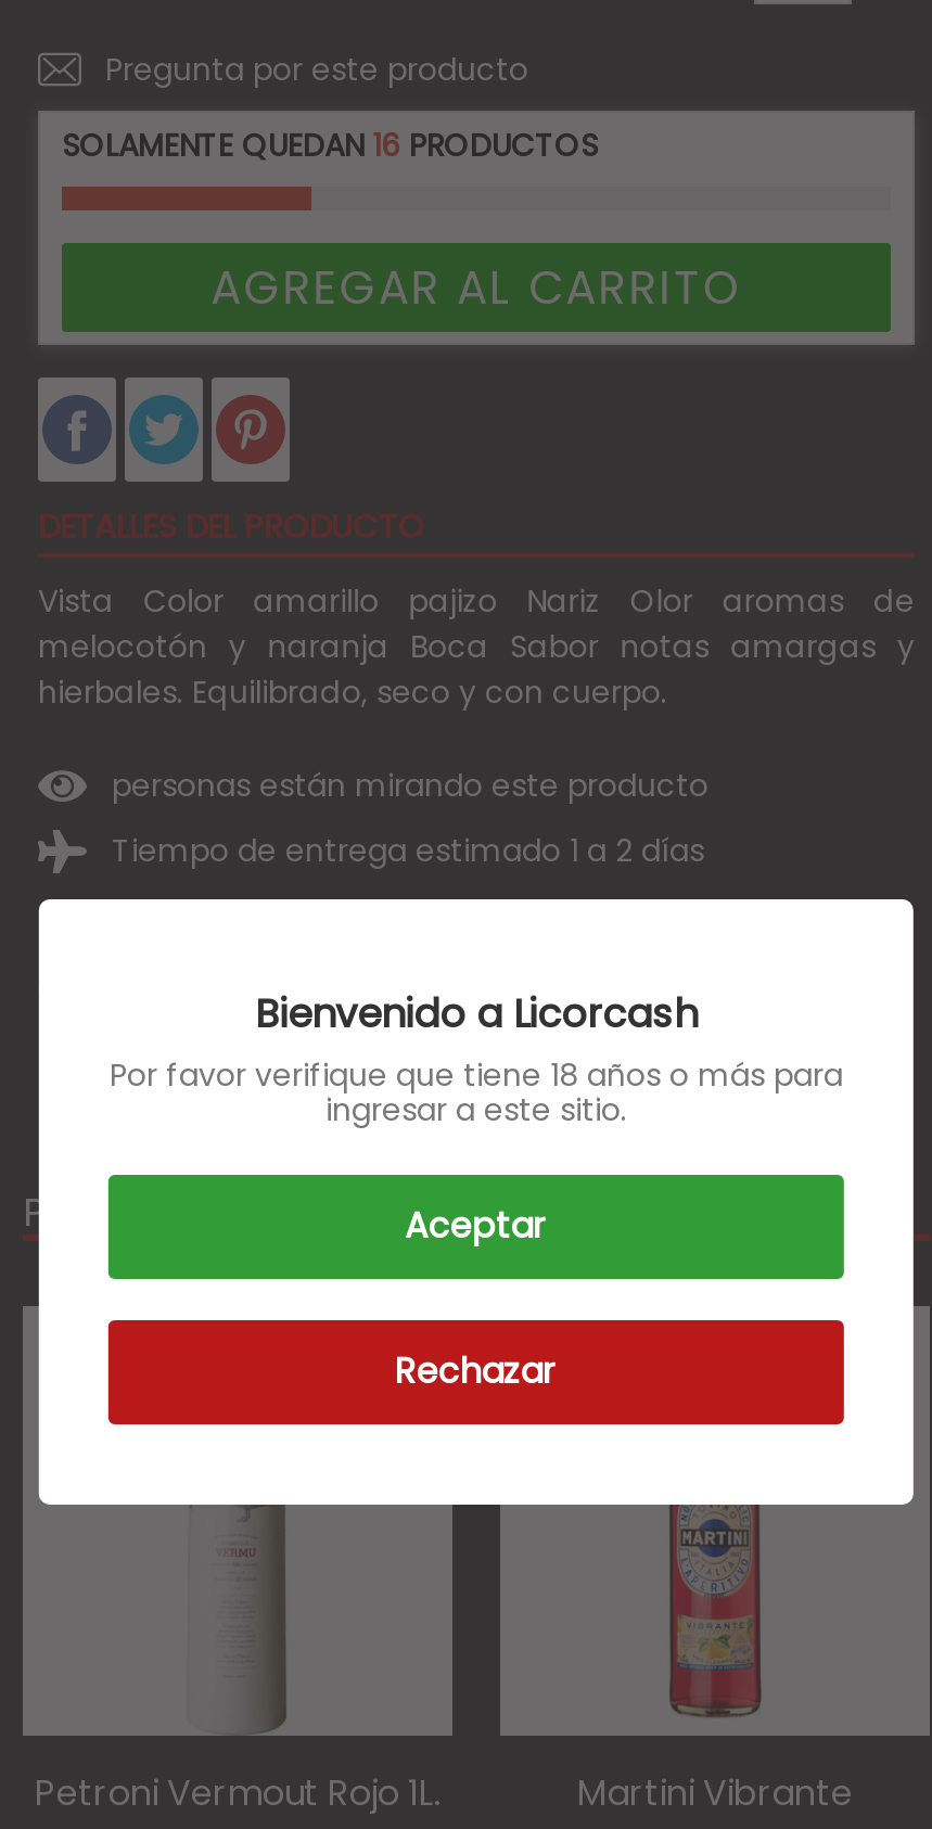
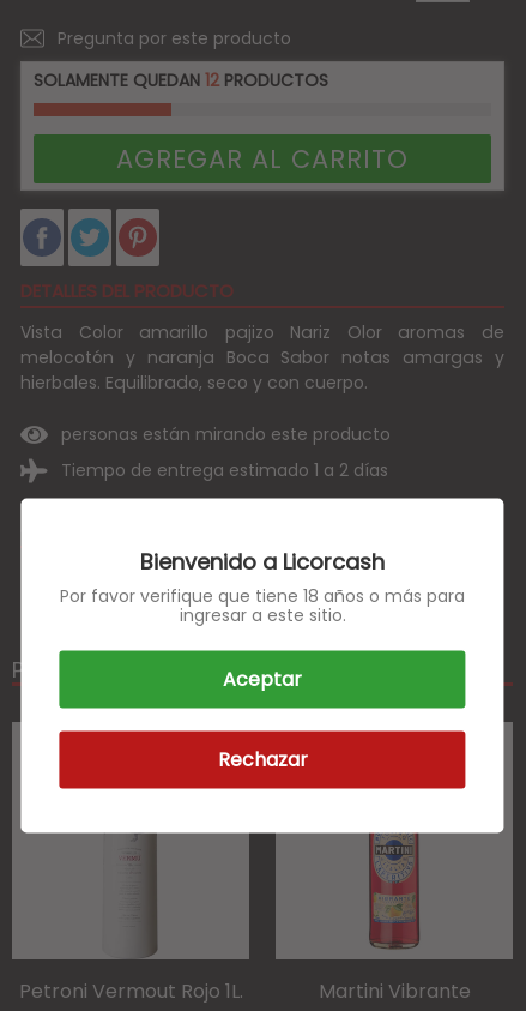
[62,123,598,167] SOLAMENTE QUEDAN 16 PRODUCTOS -> [34,68,328,92] SOLAMENTE QUEDAN 12 PRODUCTOS

